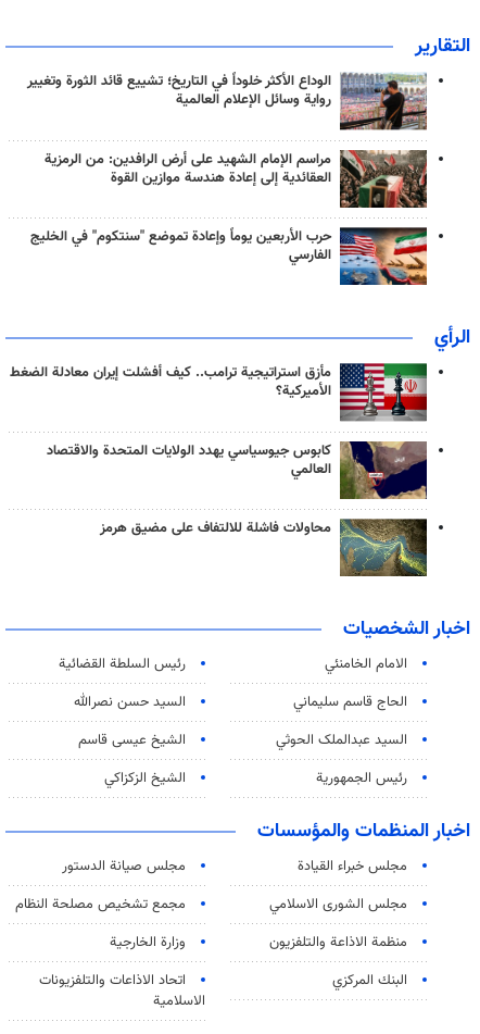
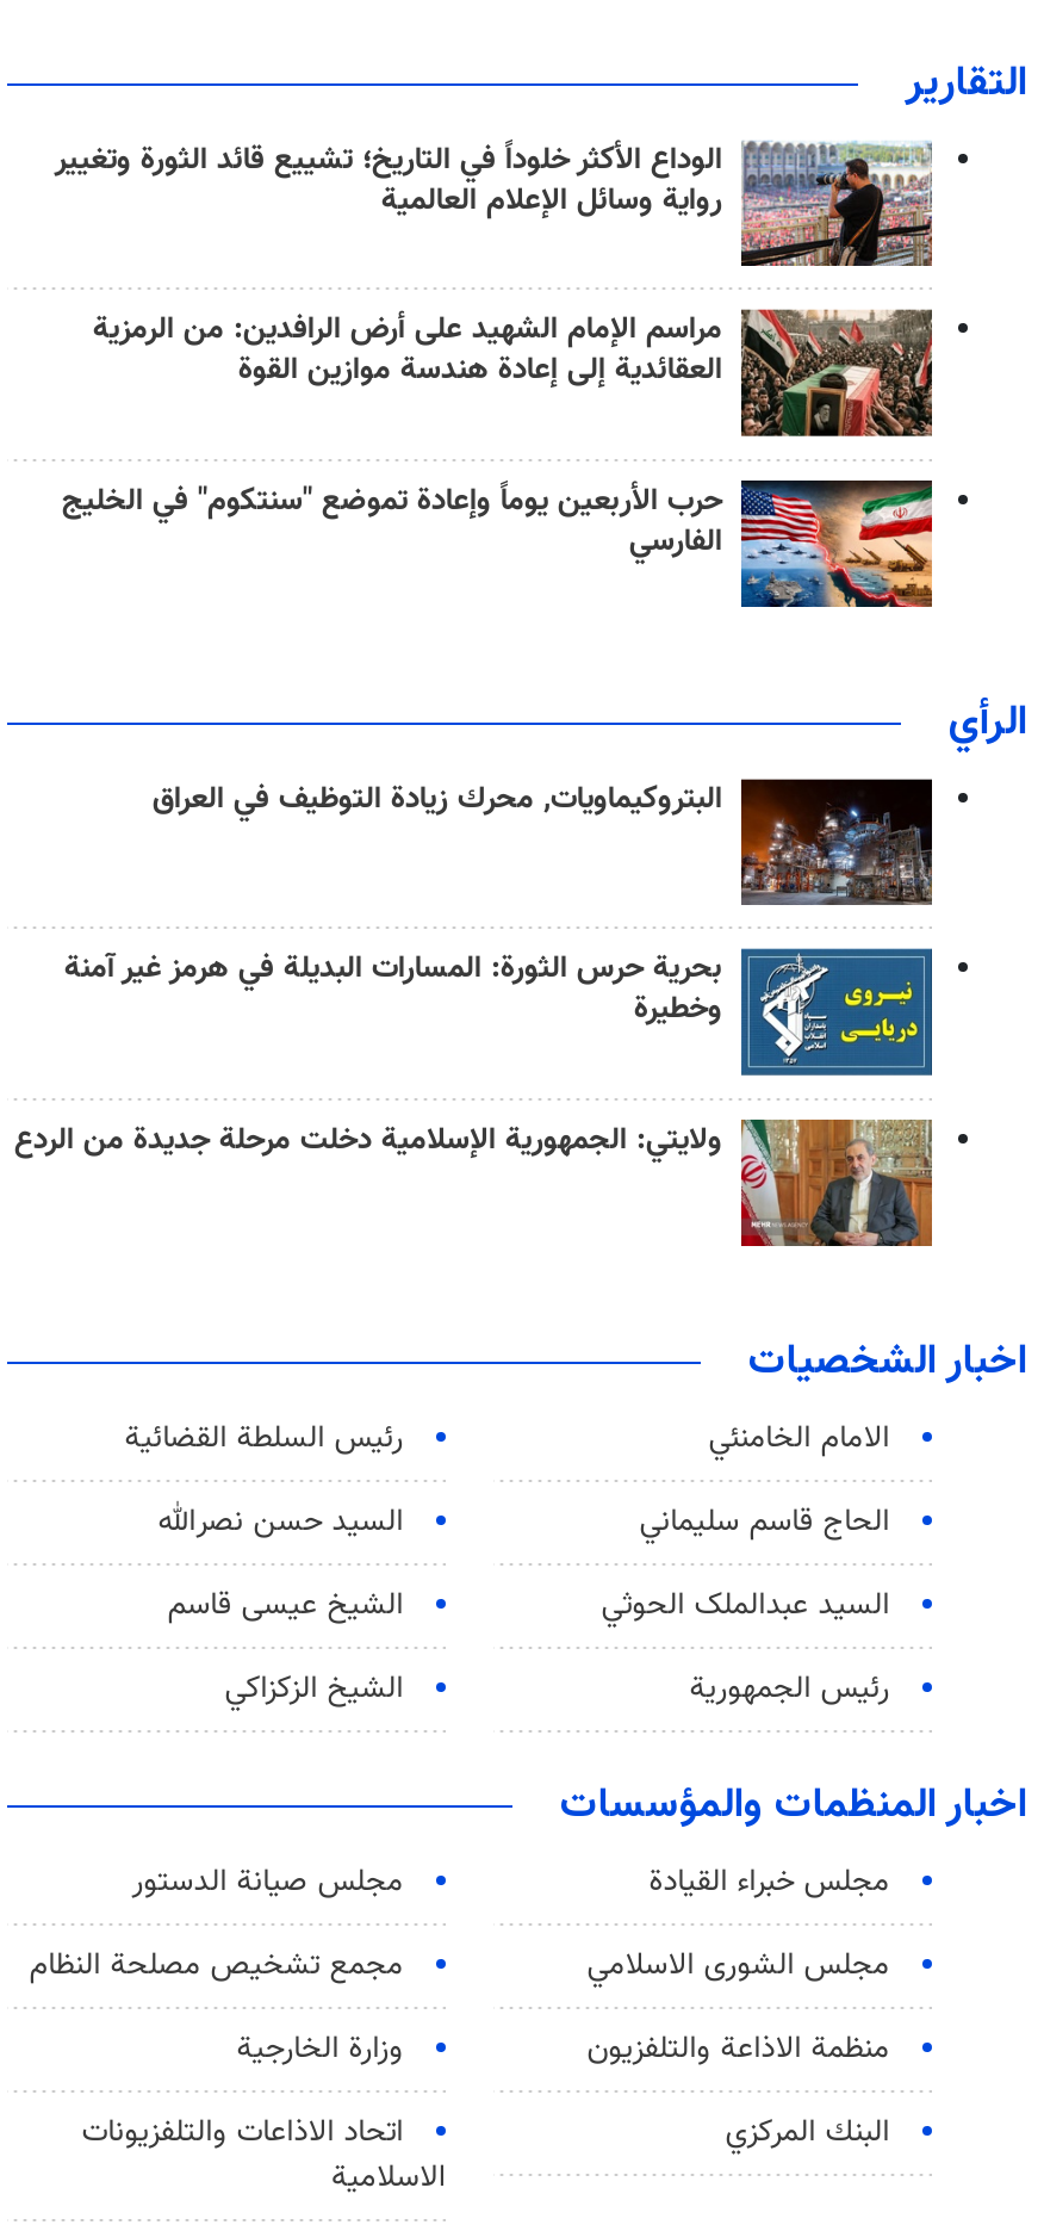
[10,362,428,422] [image] | مأزق استراتيجية ترامب.. كيف أفشلت إيران معادلة الضغط | الأميركية؟ -> [153,776,934,906] [image] | البتروكيماويات, محرك زيادة التوظيف في العراق
[47,440,428,500] [image] | كابوس جيوسياسي يهدد الولايات المتحدة والاقتصاد | العالمي -> [64,946,934,1078] [image] | بحرية حرس الثورة: المسارات البديلة في هرمز غير آمنة | وخطيرة
[100,517,428,577] [image] | محاولات فاشلة للالتفاف على مضيق هرمز -> [14,1116,934,1250] [image] | ولايتي: الجمهورية الإسلامية دخلت مرحلة جديدة من الردع

